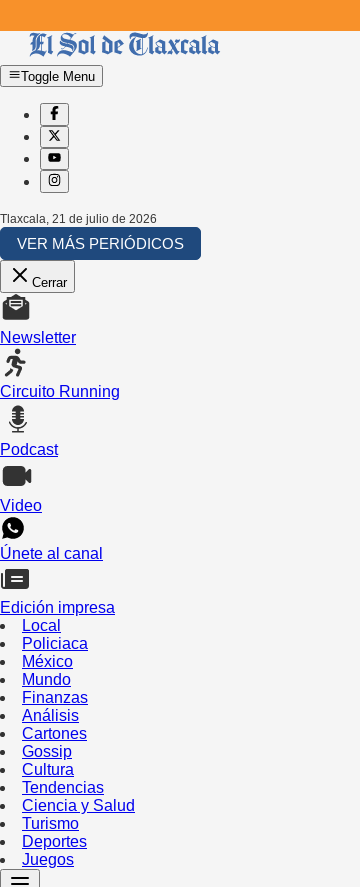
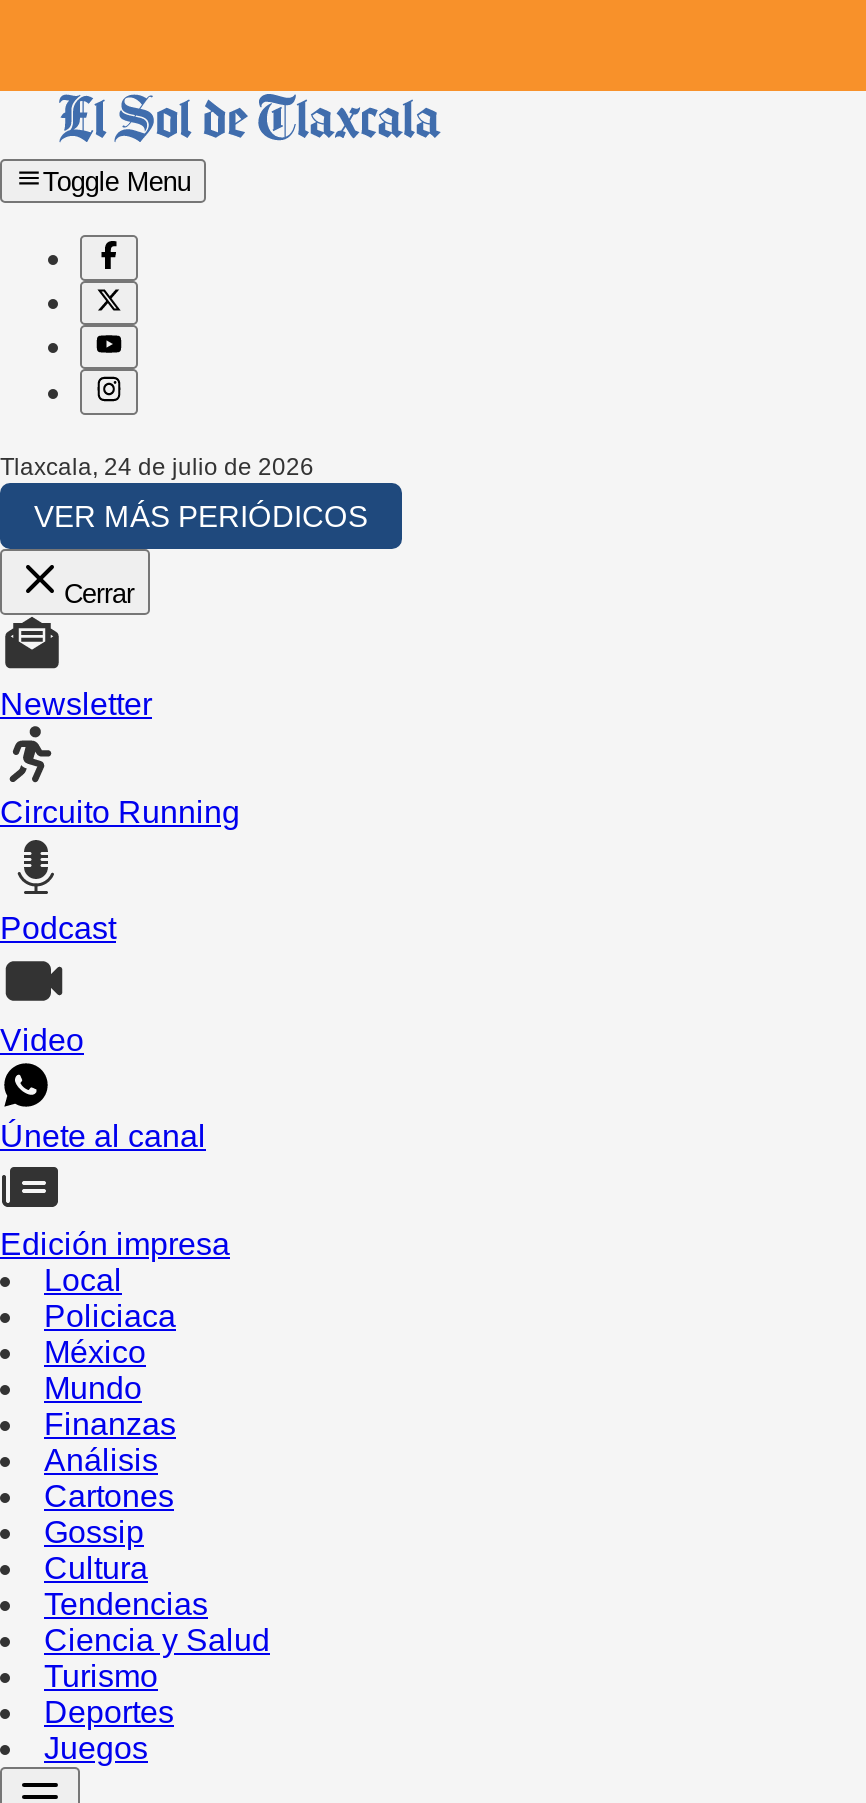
[0,212,157,226] Tlaxcala, 21 de julio de 2026 -> [0,452,314,480] Tlaxcala, 24 de julio de 2026

